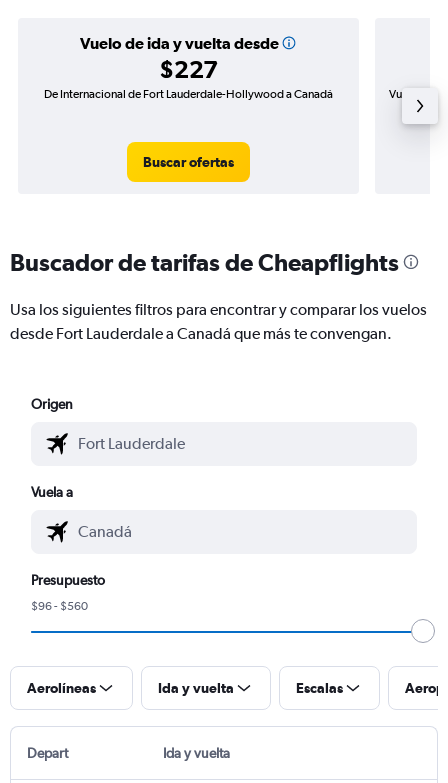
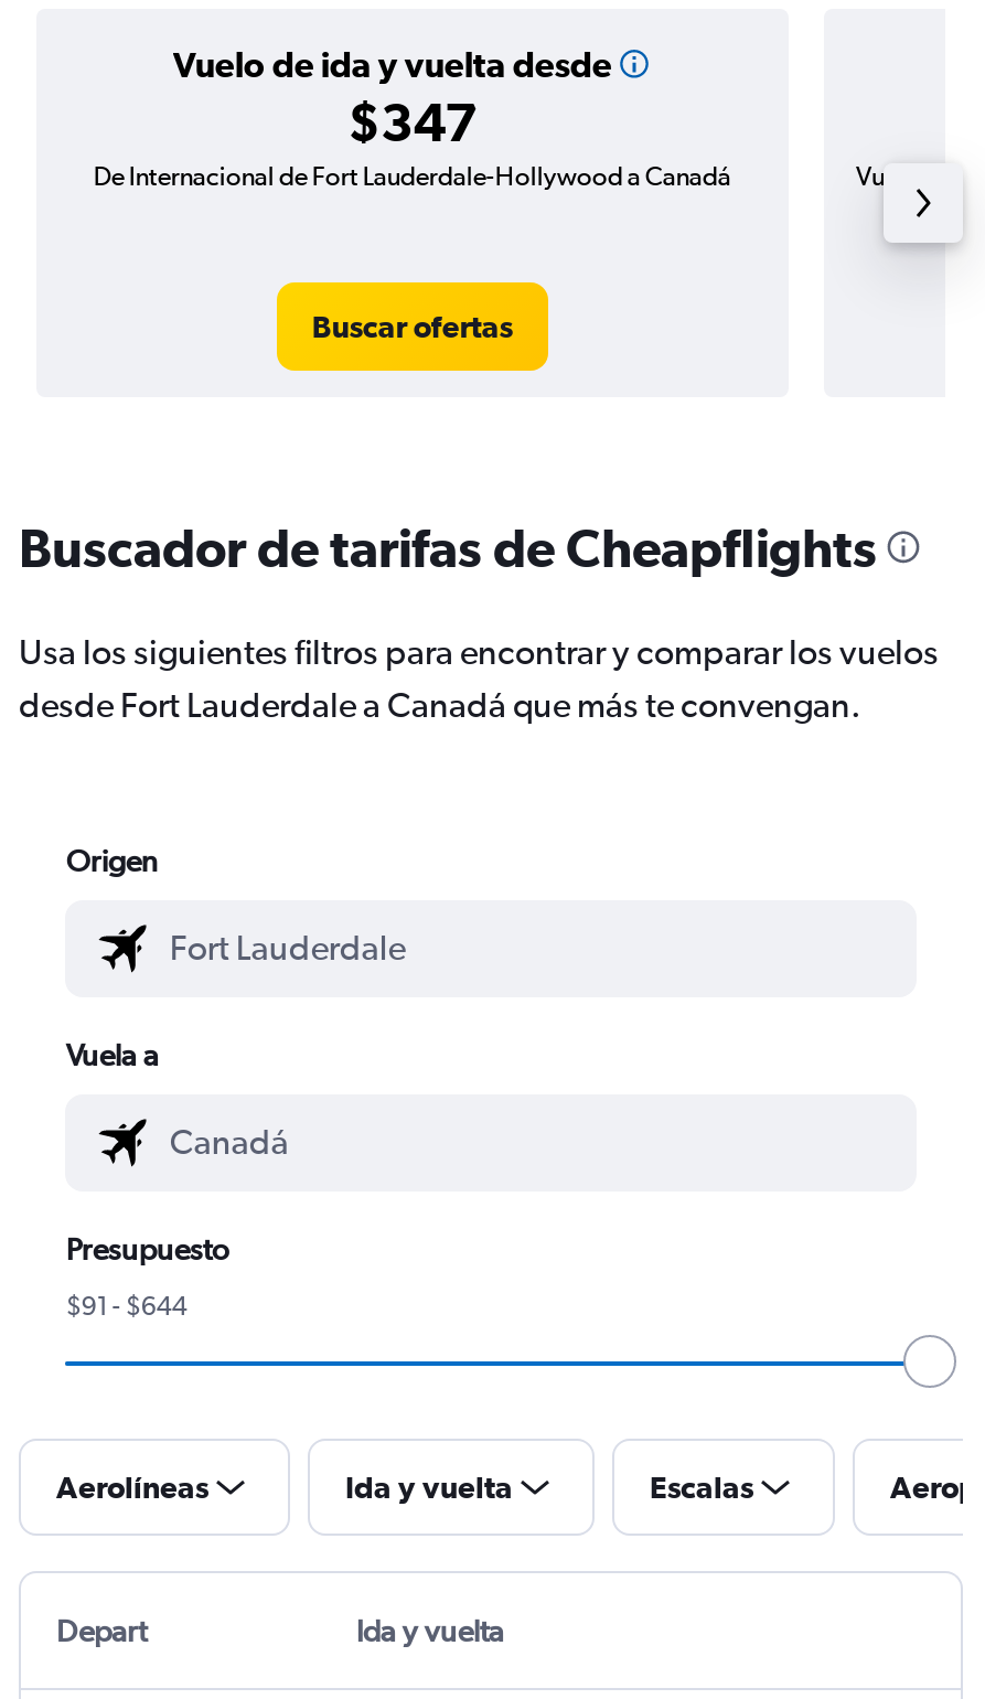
[159,55,218,83] $227 -> [347,90,477,152] $347
[31,599,88,613] $96 - $560 -> [66,1290,187,1321] $91 - $644

